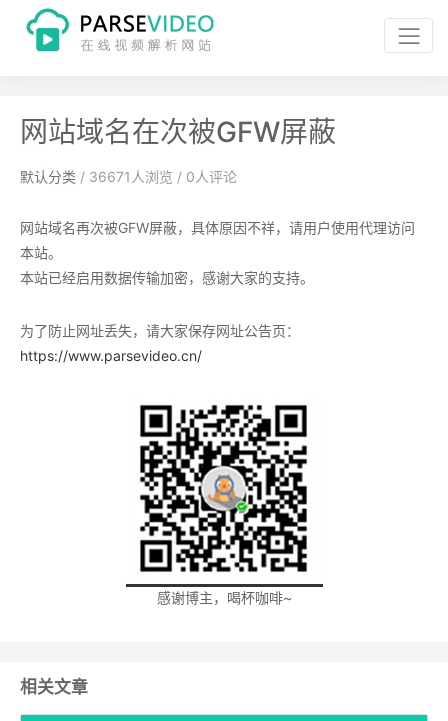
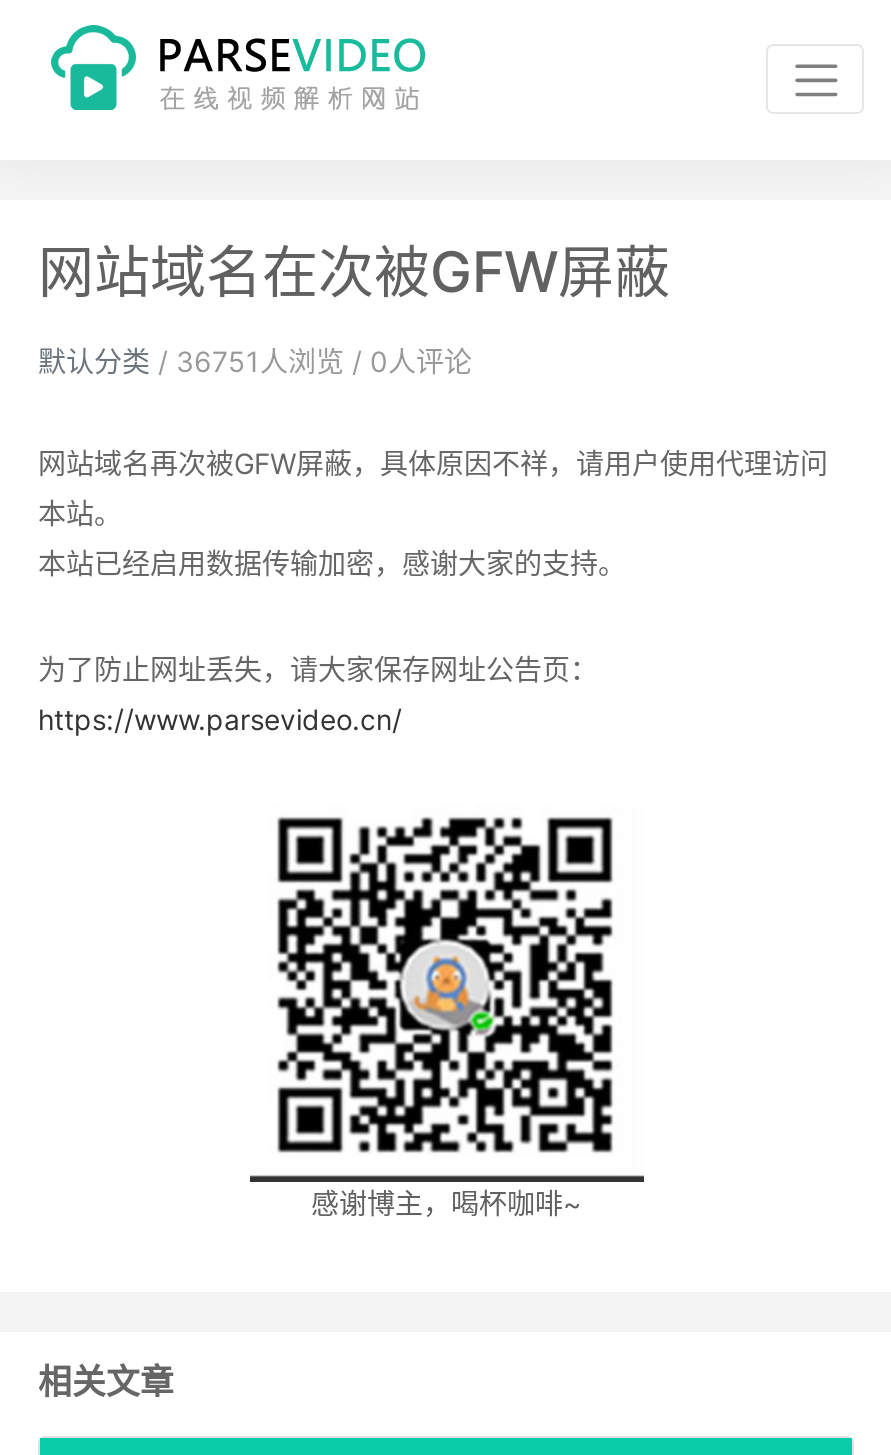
[20,168,237,185] 默认分类/ 36671人浏览 / 0人评论 -> [38,344,472,378] 默认分类/ 36751人浏览 / 0人评论

